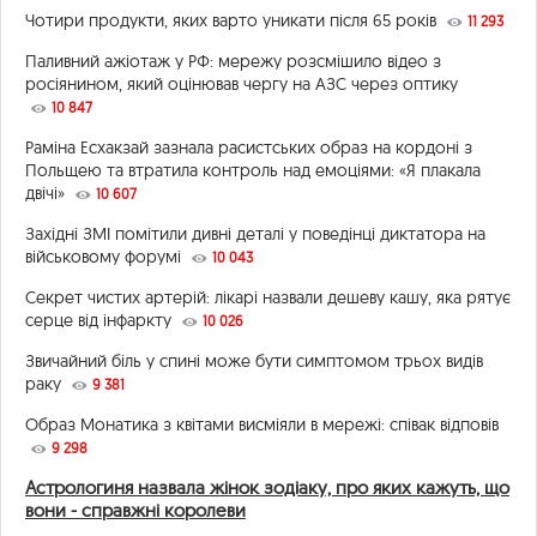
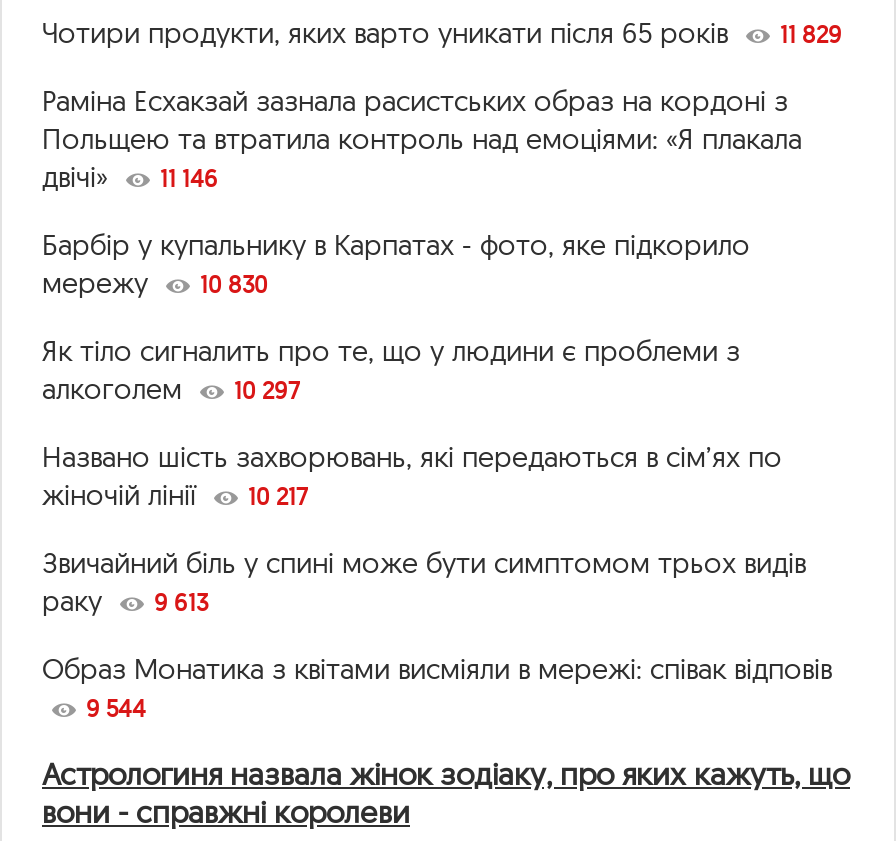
[25,12,503,116] 11 293 | Паливний ажіотаж у РФ: мережу розсмішило відео з | росіянином, який оцінював чергу на АЗС через оптику | 10 847 -> [780,19,842,49] 11 829
moved [25,137,481,204] -> [42,83,802,195]: Раміна Есхакзай зазнала расистських образ на кордоні з | Польщею та втратила контроль над емоціями: «Я плакала | двічі»
[25,185,511,331] 10 607 | Західні ЗМІ помітили дивні деталі у поведінці диктатора на | військовому форумі | 10 043 | Секрет чистих артерій: лікарі назвали дешеву кашу, яка рятує | серце від інфаркту | 10 026 -> [42,163,782,513] 11 146 | Барбір у купальнику в Карпатах - фото, яке підкорило | мережу | 10 830 | Як тіло сигналить про те, що у людини є проблеми з | алкоголем | 10 297 | Названо шість захворювань, які передаються в сім’ях по | жіночій лінії | 10 217
[25,373,125,395] раку 9 381 -> [42,583,208,619] раку 9 613
[52,439,88,457] 9 298 -> [86,693,146,723] 9 544

